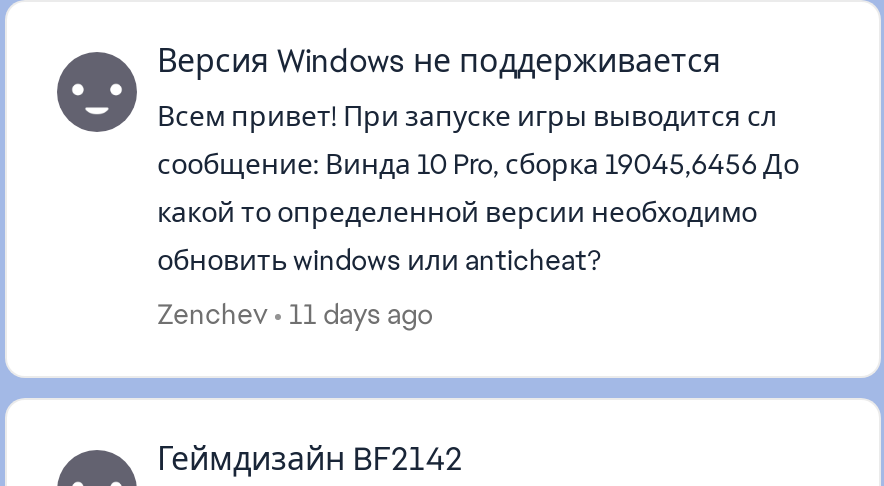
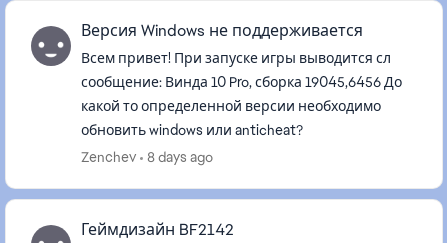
[157,296,433,332] Zenchev 11 days ago -> [81,148,213,166] Zenchev 8 days ago

